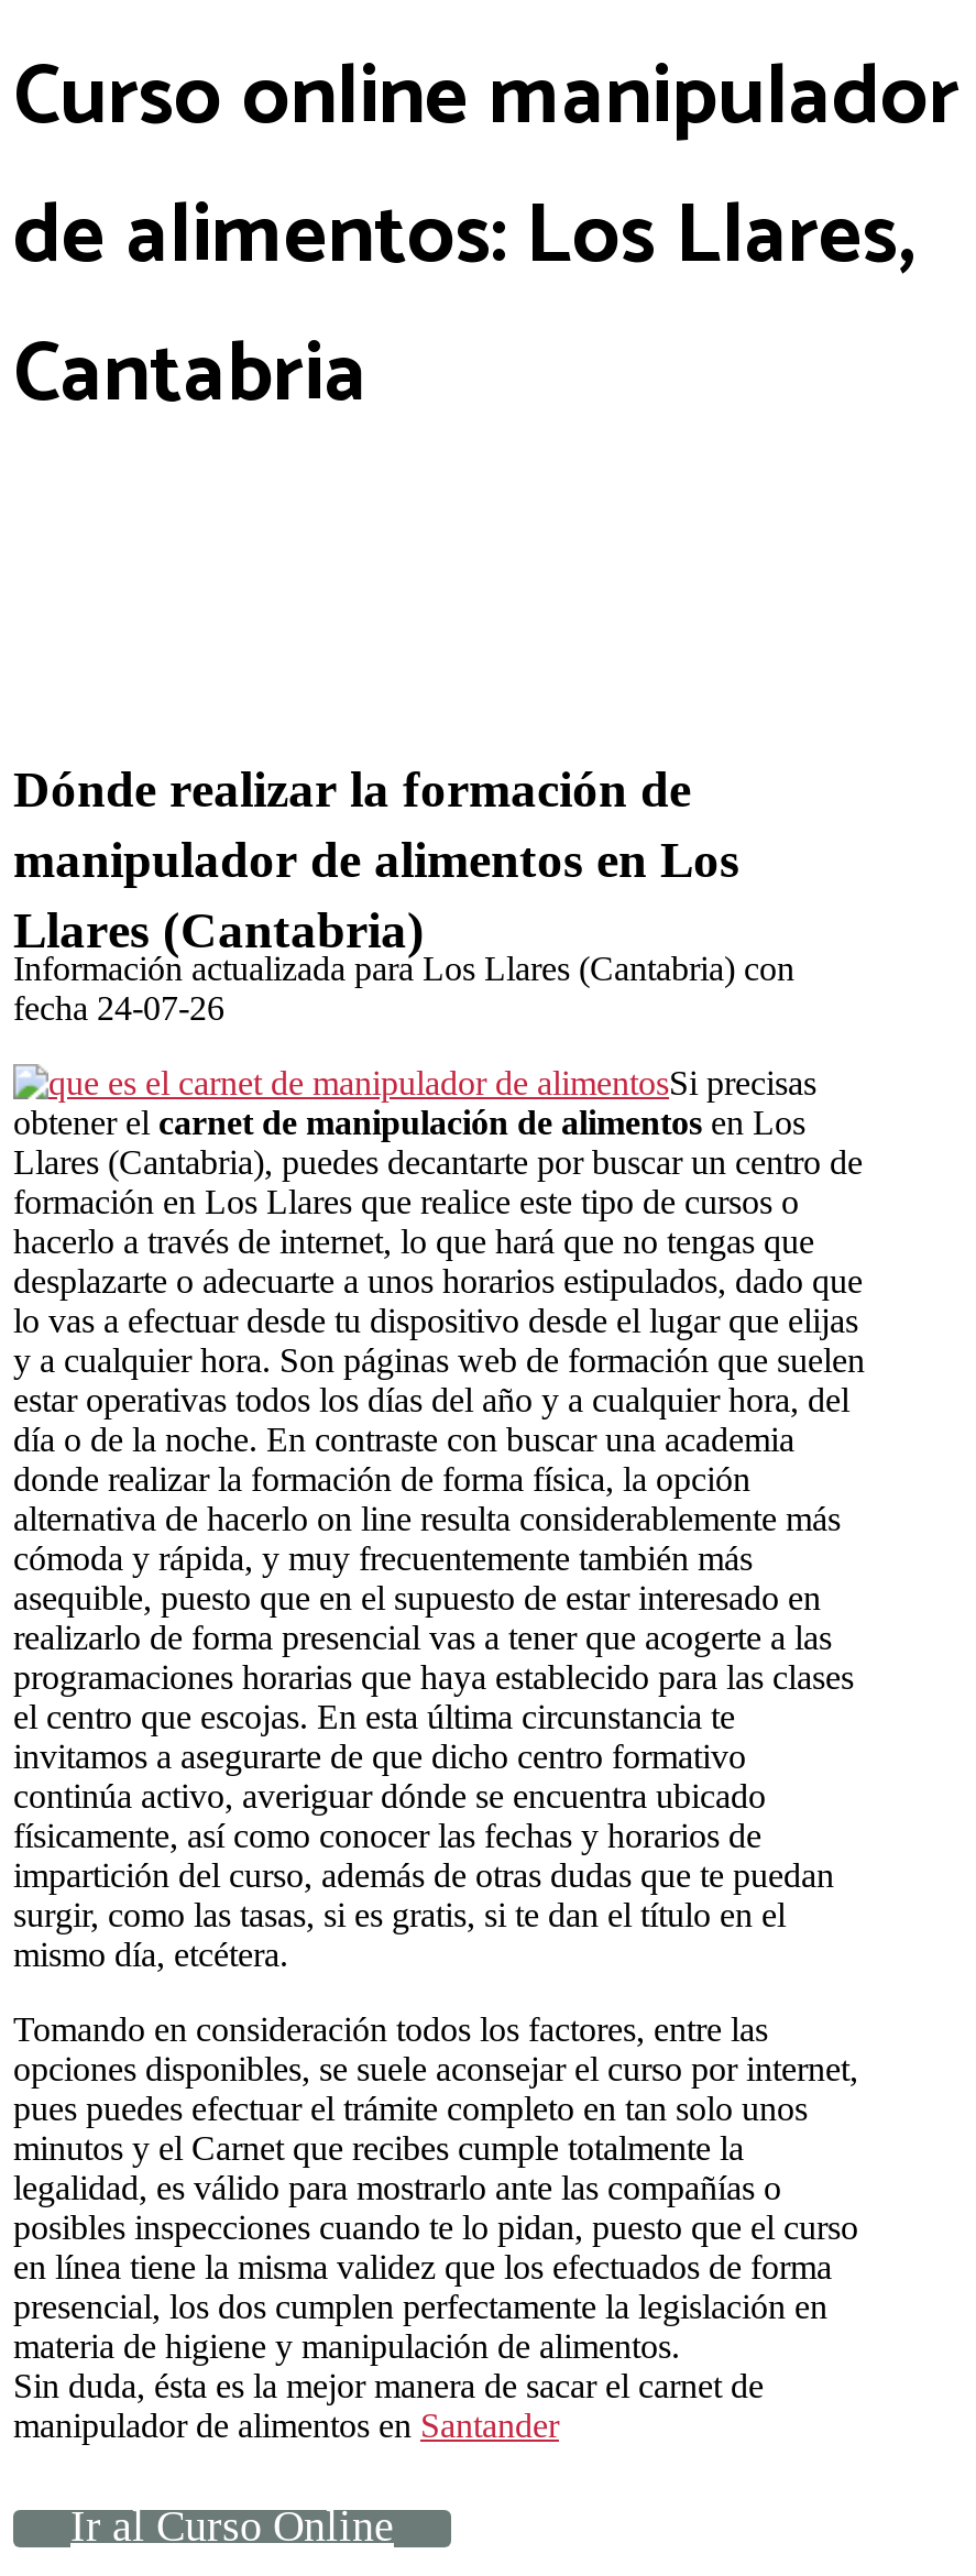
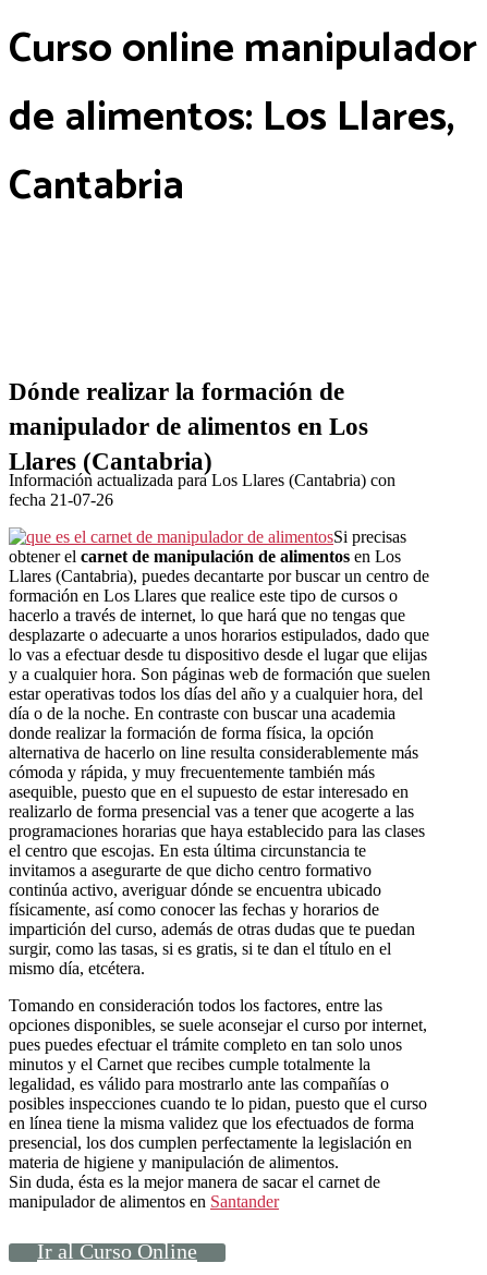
[13,988,224,1026] fecha 24-07-26 -> [9,490,113,508] fecha 21-07-26

